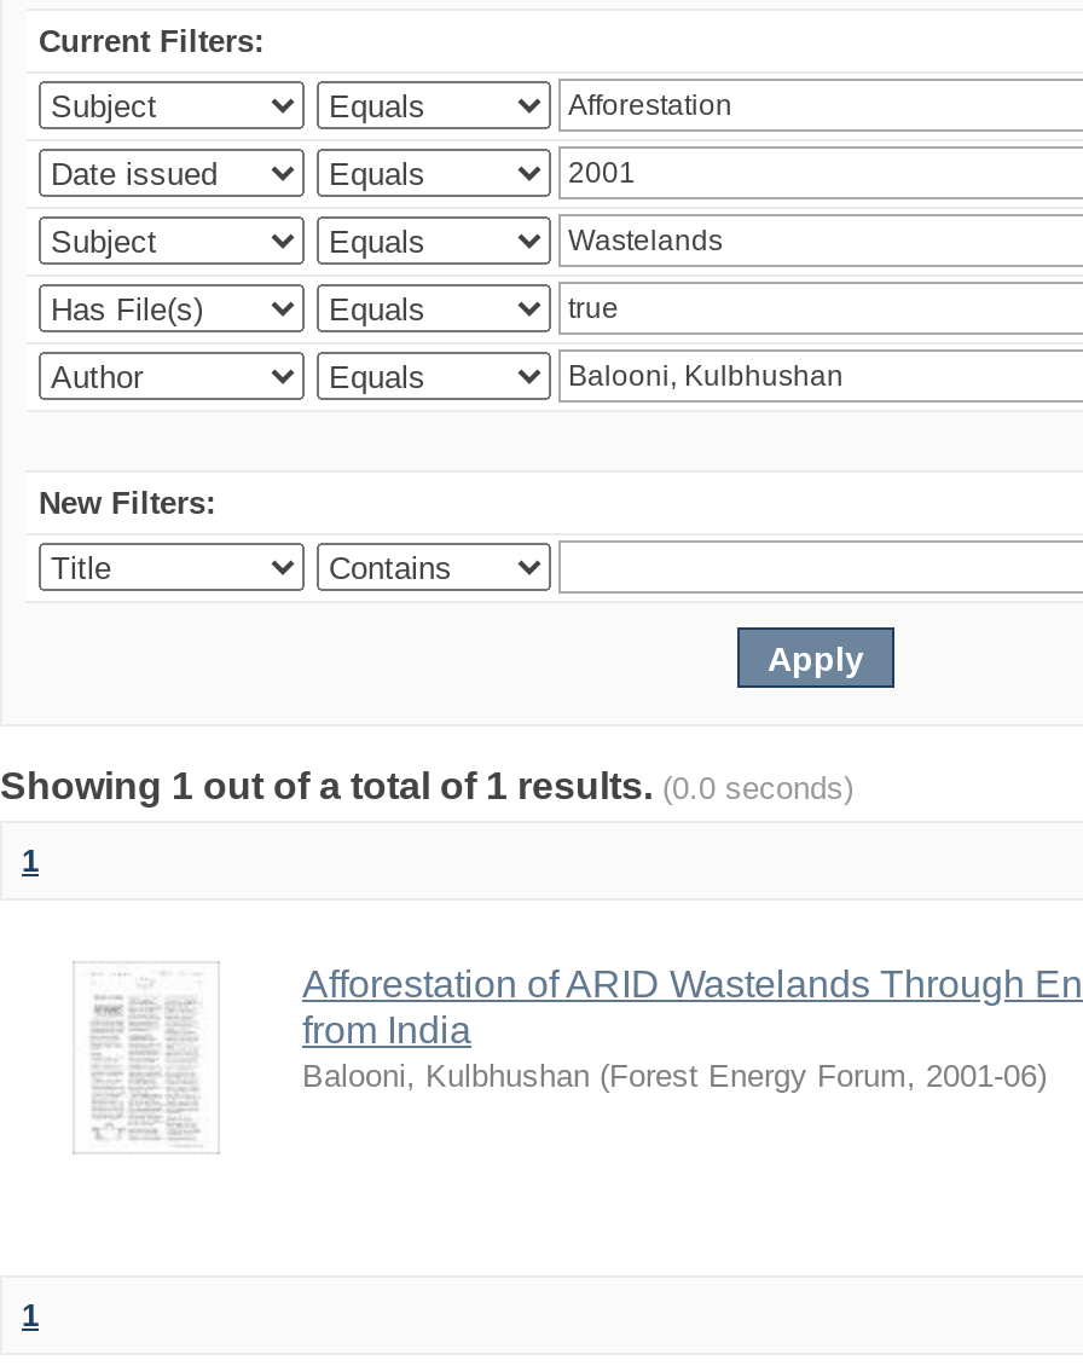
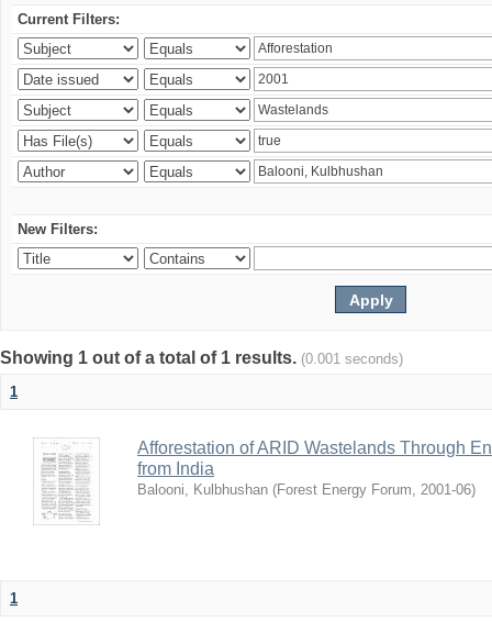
[0,765,853,806] Showing 1 out of a total of 1 results. (0.0 seconds) -> [0,348,403,367] Showing 1 out of a total of 1 results. (0.001 seconds)

